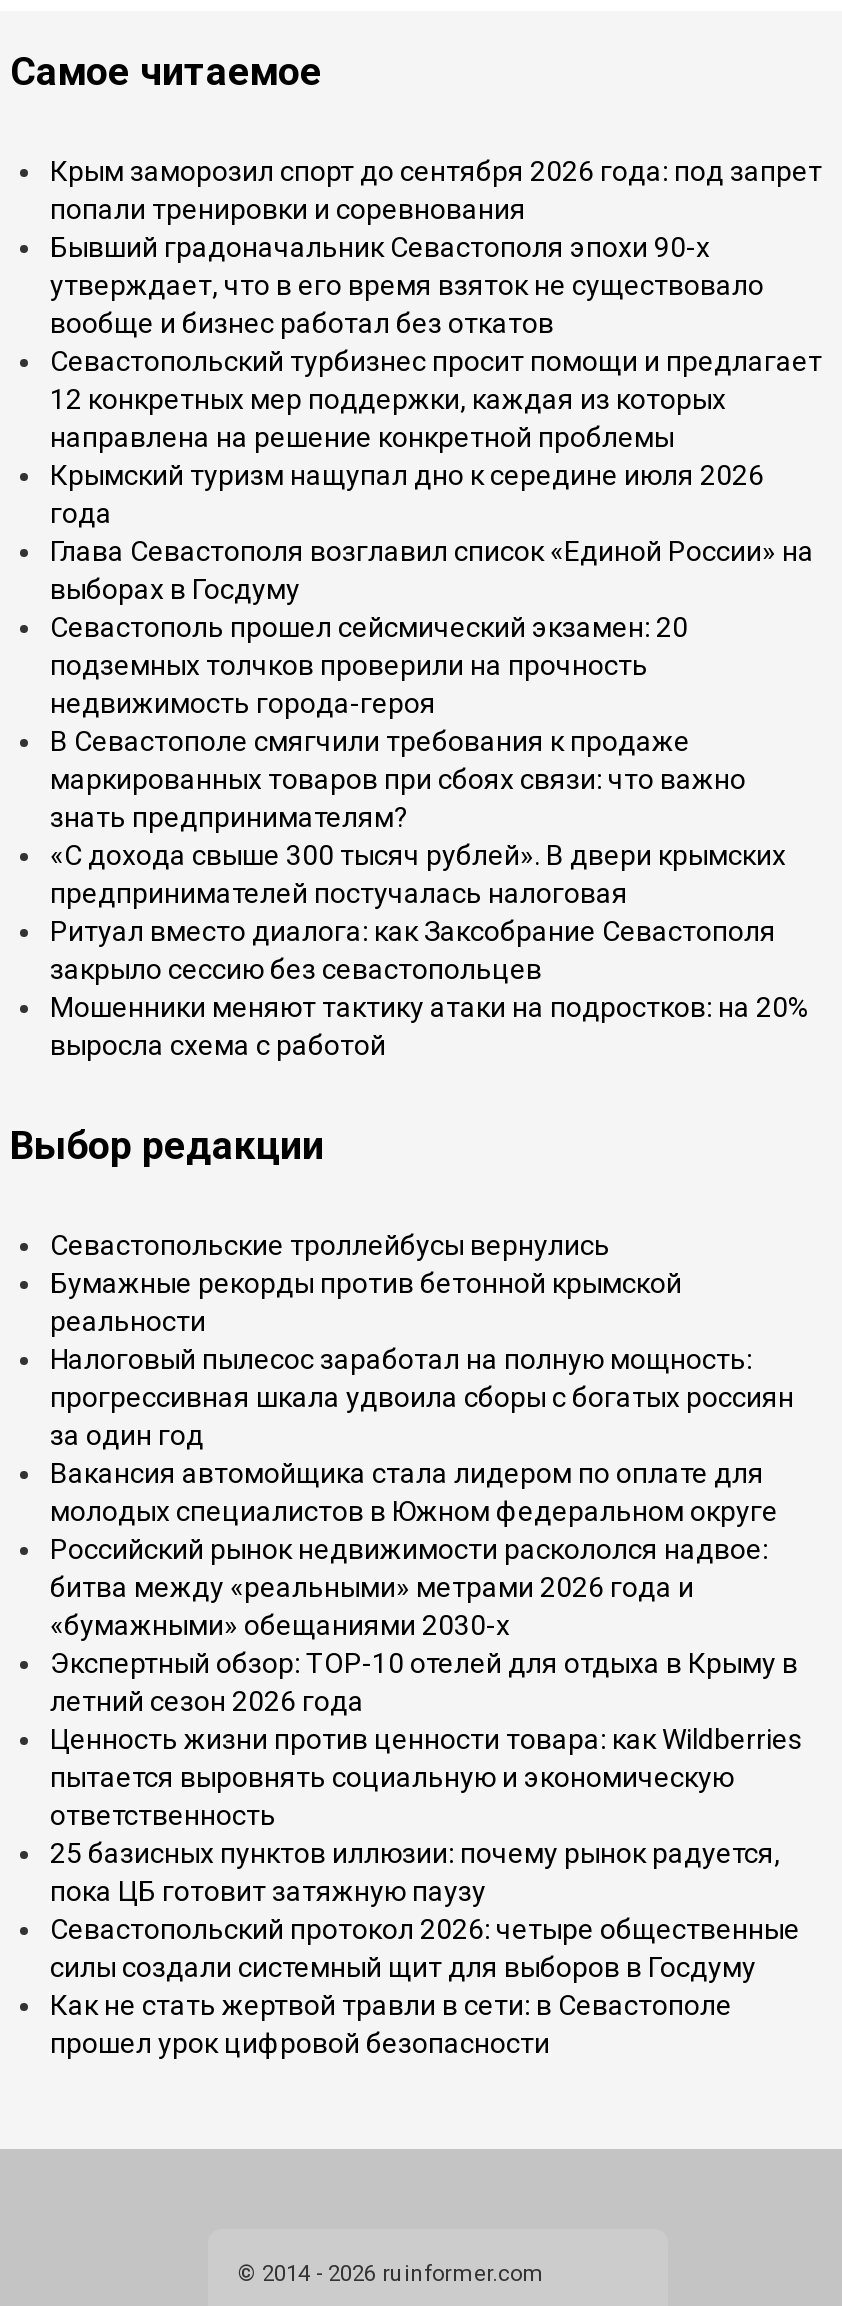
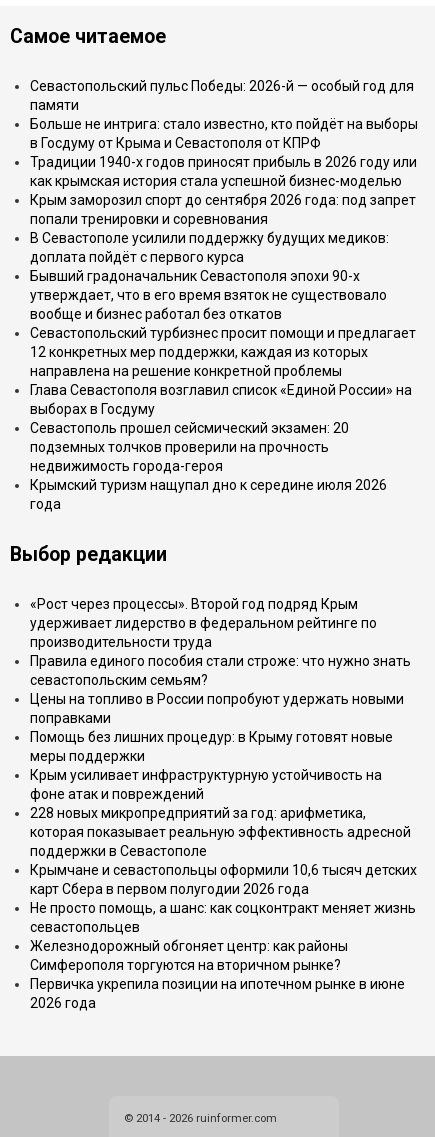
none -> [30,78,418,189] Севастопольский пульс Победы: 2026-й — особый год для | памяти | Больше не интрига: стало известно, кто пойдёт на выборы | в Госдуму от Крыма и Севастополя от КПРФ | Традиции 1940-х годов приносят прибыль в 2026 году или | как крымская история стала успешной бизнес-моделью
moved [50,155,822,225] -> [30,192,416,227]: Крым заморозил спорт до сентября 2026 года: под запрет | попали тренировки и соревнования
none -> [30,230,389,265] В Севастополе усилили поддержку будущих медиков: | доплата пойдёт с первого курса
moved [50,231,822,453] -> [30,268,416,379]: Бывший градоначальник Севастополя эпохи 90-х | утверждает, что в его время взяток не существовало | вообще и бизнес работал без откатов | Севастопольский турбизнес просит помощи и предлагает | 12 конкретных мер поддержки, каждая из которых | направлена на решение конкретной проблемы
moved [50,459,764,529] -> [30,477,387,512]: Крымский туризм нащупал дно к середине июля 2026 | года
moved [50,535,814,719] -> [30,382,412,474]: Глава Севастополя возглавил список «Единой России» на | выборах в Госдуму | Севастополь прошел сейсмический экзамен: 20 | подземных толчков проверили на прочность | недвижимость города-героя
[50,725,810,1061] В Севастополе смягчили требования к продаже | маркированных товаров при сбоях связи: что важно | знать предпринимателям? | «С дохода свыше 300 тысяч рублей». В двери крымских | предпринимателей постучалась налоговая | Ритуал вместо диалога: как Заксобрание Севастополя | закрыло сессию без севастопольцев | Мошенники меняют тактику атаки на подростков: на 20% | выросла схема с работой -> none
[50,1229,802,2059] Севастопольские троллейбусы вернулись | Бумажные рекорды против бетонной крымской | реальности | Налоговый пылесос заработал на полную мощность: | прогрессивная шкала удвоила сборы с богатых россиян | за один год | Вакансия автомойщика стала лидером по оплате для | молодых специалистов в Южном федеральном округе | Российский рынок недвижимости раскололся надвое: | битва между «реальными» метрами 2026 года и | «бумажными» обещаниями 2030-х | Экспертный обзор: ТОР-10 отелей для отдыха в Крыму в | летний сезон 2026 года | Ценность жизни против ценности товара: как Wildberries | пытается выровнять социальную и экономическую | ответственность | 25 базисных пунктов иллюзии: почему рынок радуется, | пока ЦБ готовит затяжную паузу | Севастопольский протокол 2026: четыре общественные | силы создали системный щит для выборов в Госдуму | Как не стать жертвой травли в сети: в Севастополе | прошел урок цифровой безопасности -> [30,596,417,1011] «Рост через процессы». Второй год подряд Крым | удерживает лидерство в федеральном рейтинге по | производительности труда | Правила единого пособия стали строже: что нужно знать | севастопольским семьям? | Цены на топливо в России попробуют удержать новыми | поправками | Помощь без лишних процедур: в Крыму готовят новые | меры поддержки | Крым усиливает инфраструктурную устойчивость на | фоне атак и повреждений | 228 новых микропредприятий за год: арифметика, | которая показывает реальную эффективность адресной | поддержки в Севастополе | Крымчане и севастопольцы оформили 10,6 тысяч детских | карт Сбера в первом полугодии 2026 года | Не просто помощь, а шанс: как соцконтракт меняет жизнь | севастопольцев | Железнодорожный обгоняет центр: как районы | Симферополя торгуются на вторичном рынке? | Первичка укрепила позиции на ипотечном рынке в июне | 2026 года

